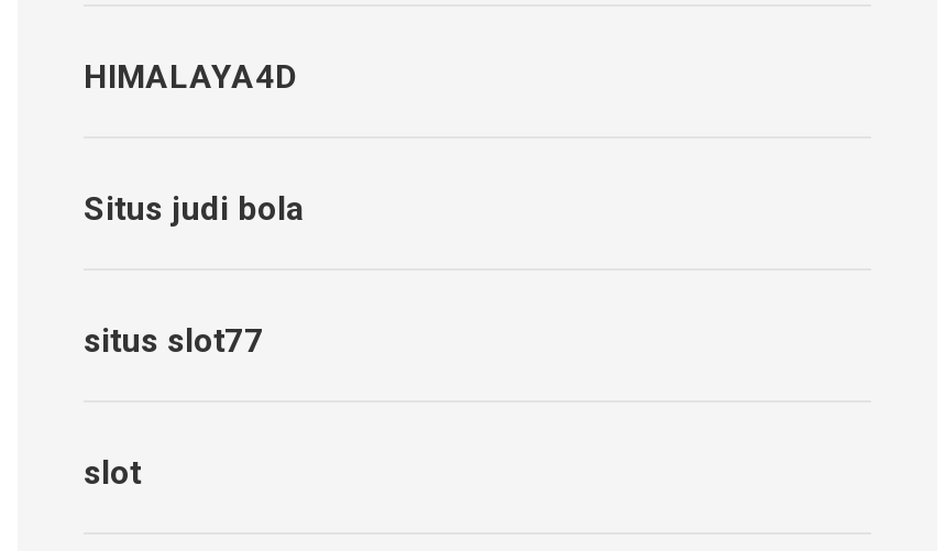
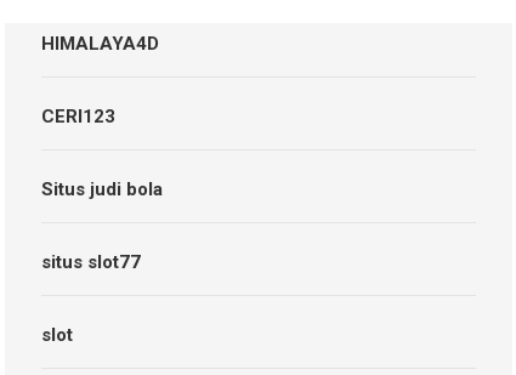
none -> [41,105,115,127] CERI123

